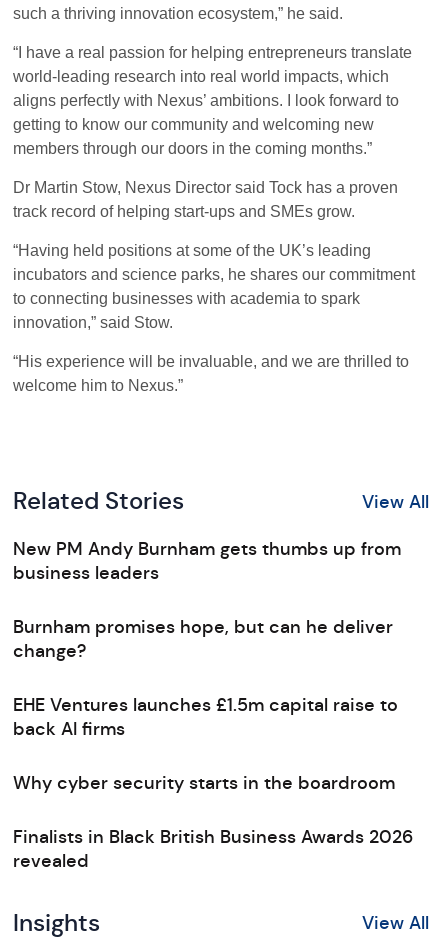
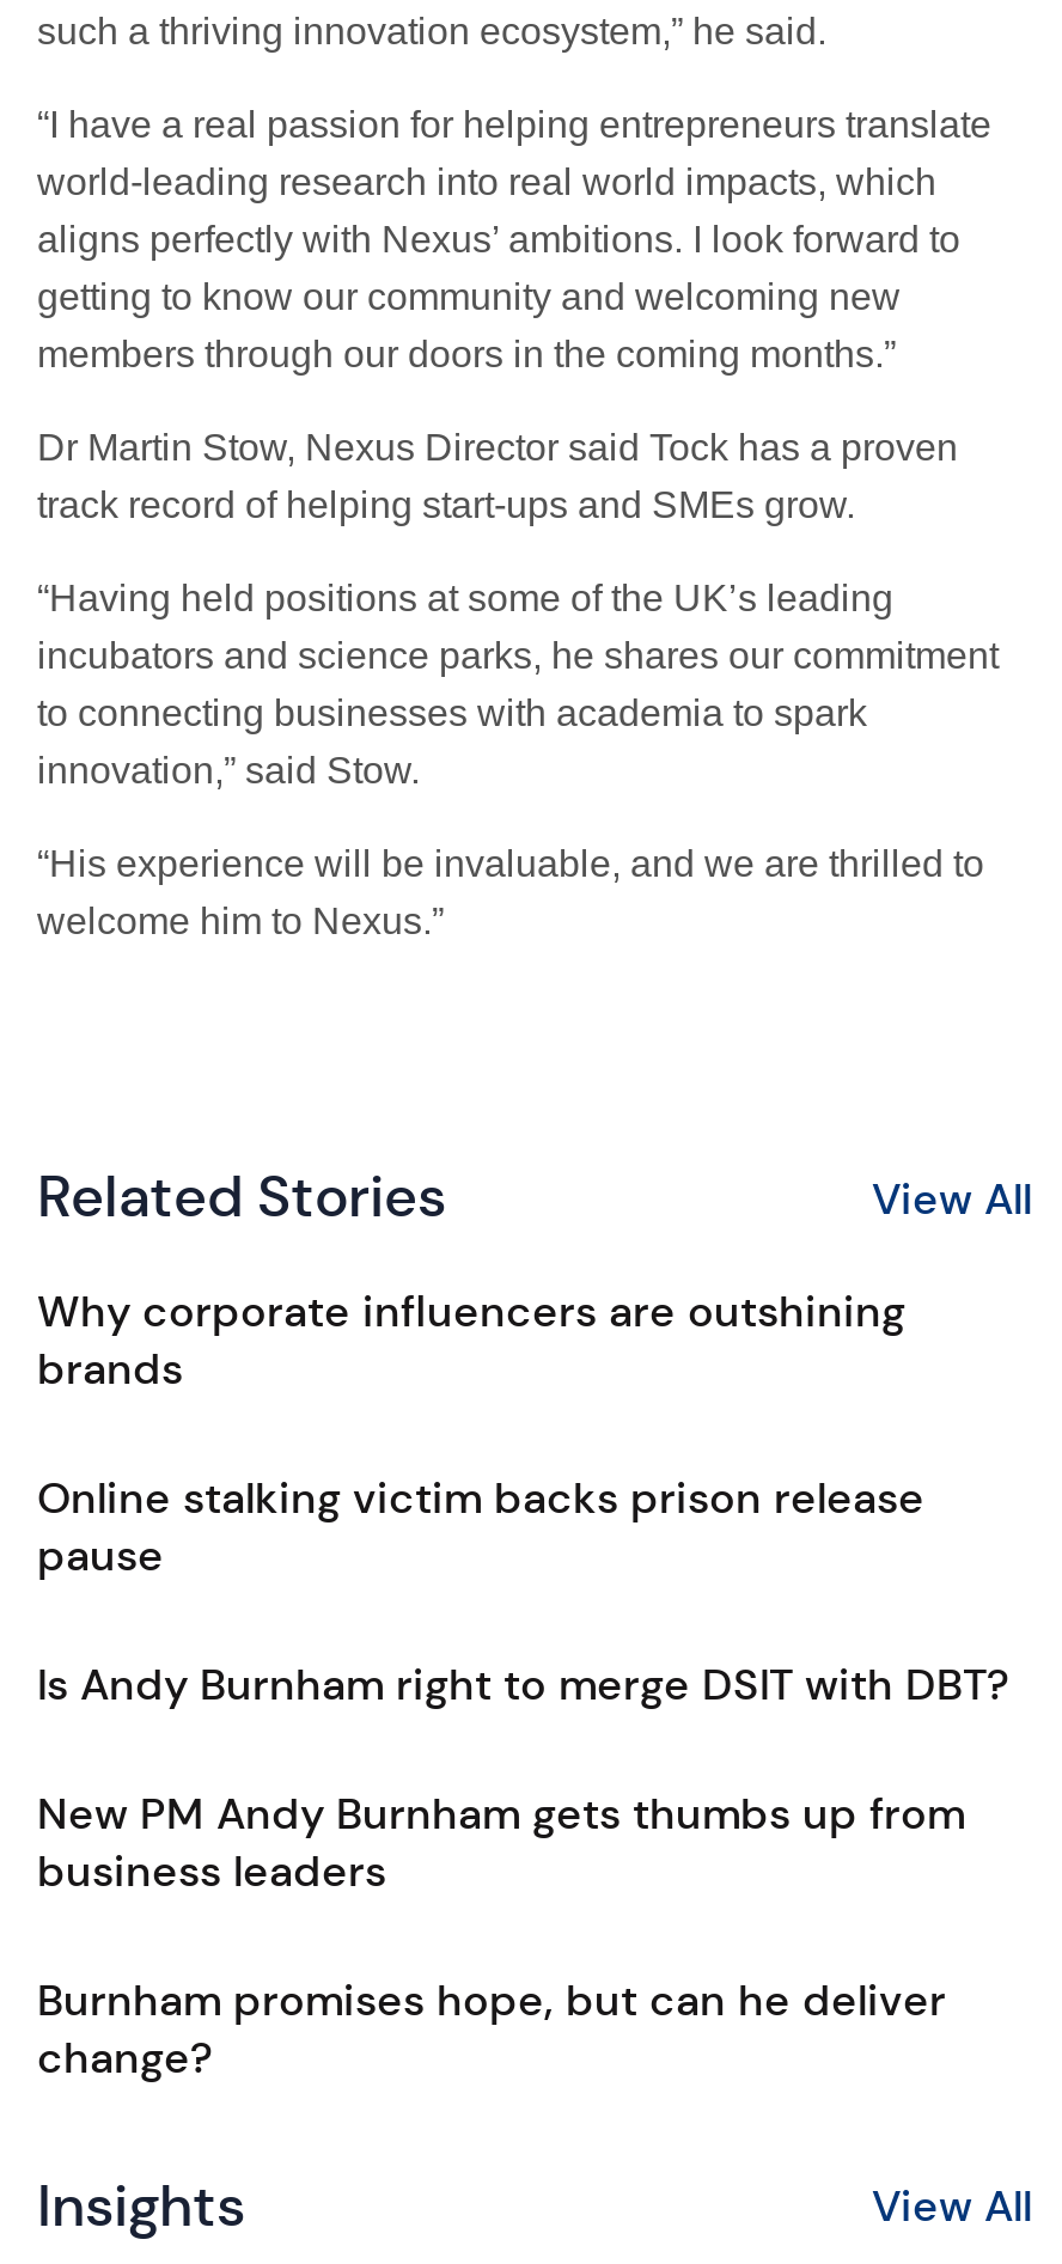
none -> [37,1286,1008,1711] Why corporate influencers are outshining | brands | Online stalking victim backs prison release | pause | Is Andy Burnham right to merge DSIT with DBT?
moved [13,538,401,662] -> [37,1788,965,2085]: New PM Andy Burnham gets thumbs up from | business leaders | Burnham promises hope, but can he deliver | change?
[13,694,413,872] EHE Ventures launches £1.5m capital raise to | back AI firms | Why cyber security starts in the boardroom | Finalists in Black British Business Awards 2026 | revealed -> none

